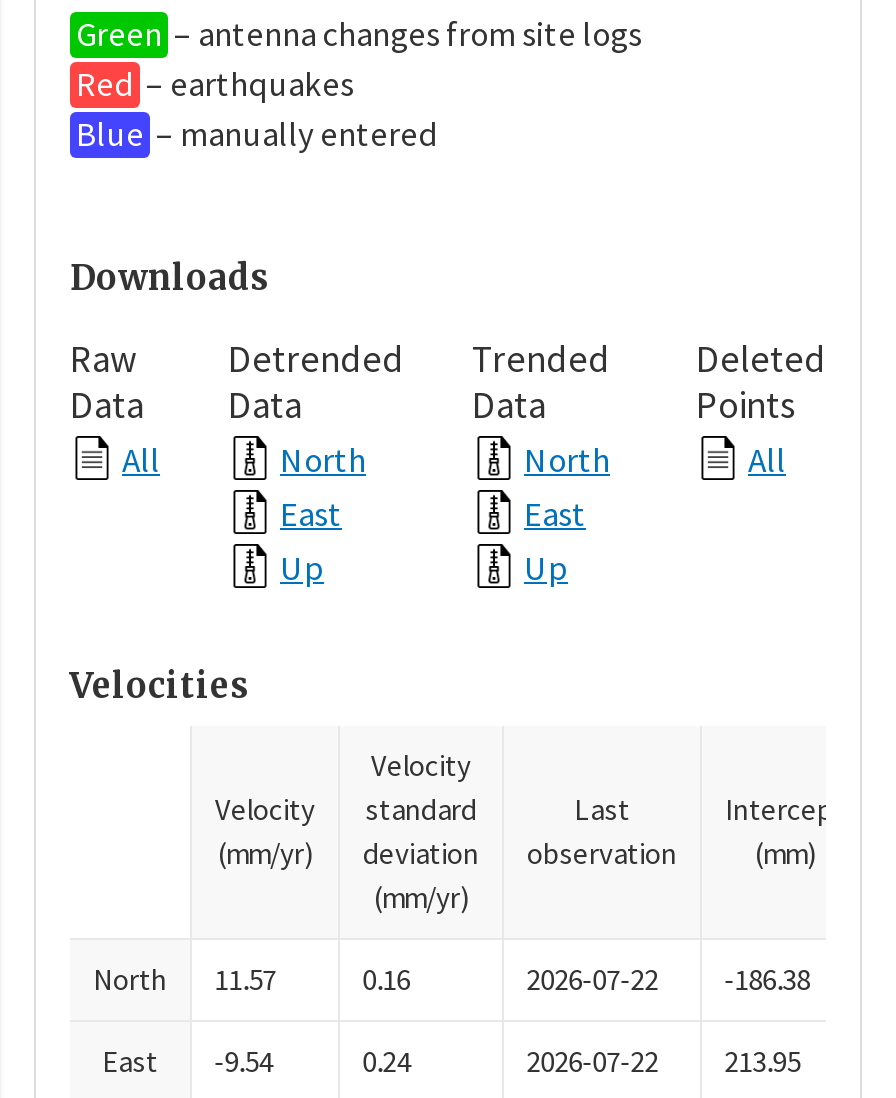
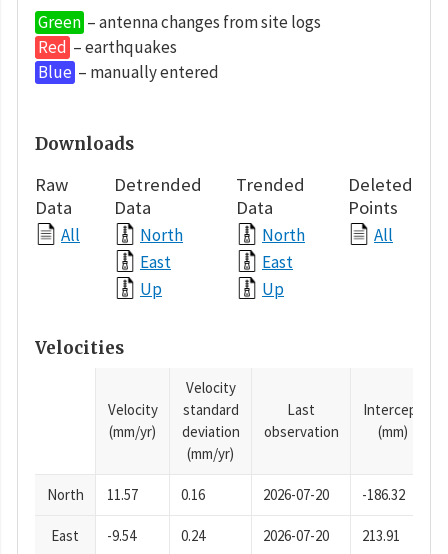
[526,959,658,997] 2026-07-22 -> [263,485,329,504] 2026-07-20
[724,959,810,997] -186.38 -> [362,485,405,504] -186.32
[526,1041,658,1079] 2026-07-22 -> [263,526,329,545] 2026-07-20
[724,1041,800,1079] 213.95 -> [362,526,400,545] 213.91

